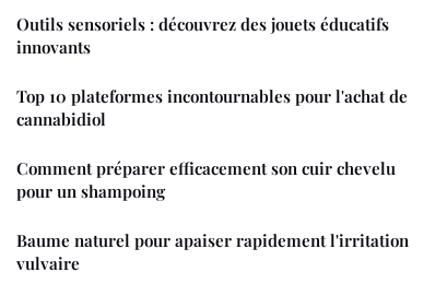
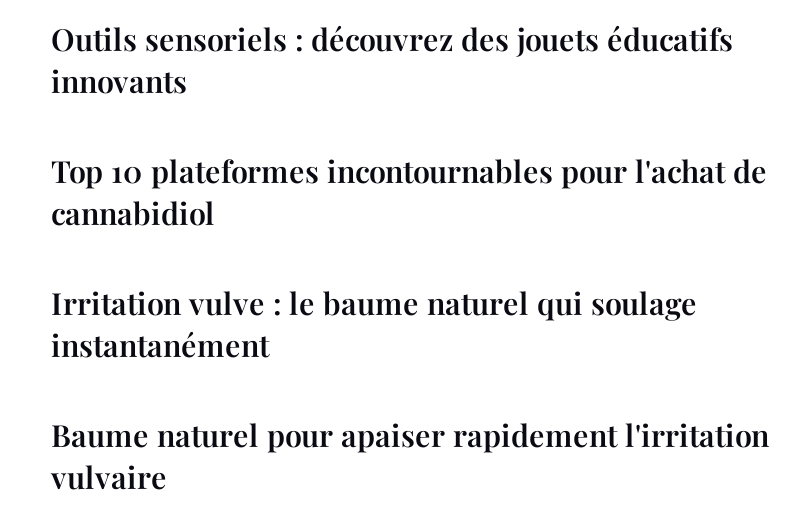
[16,158,396,202] Comment préparer efficacement son cuir chevelu | pour un shampoing -> [51,283,697,365] Irritation vulve : le baume naturel qui soulage | instantanément

